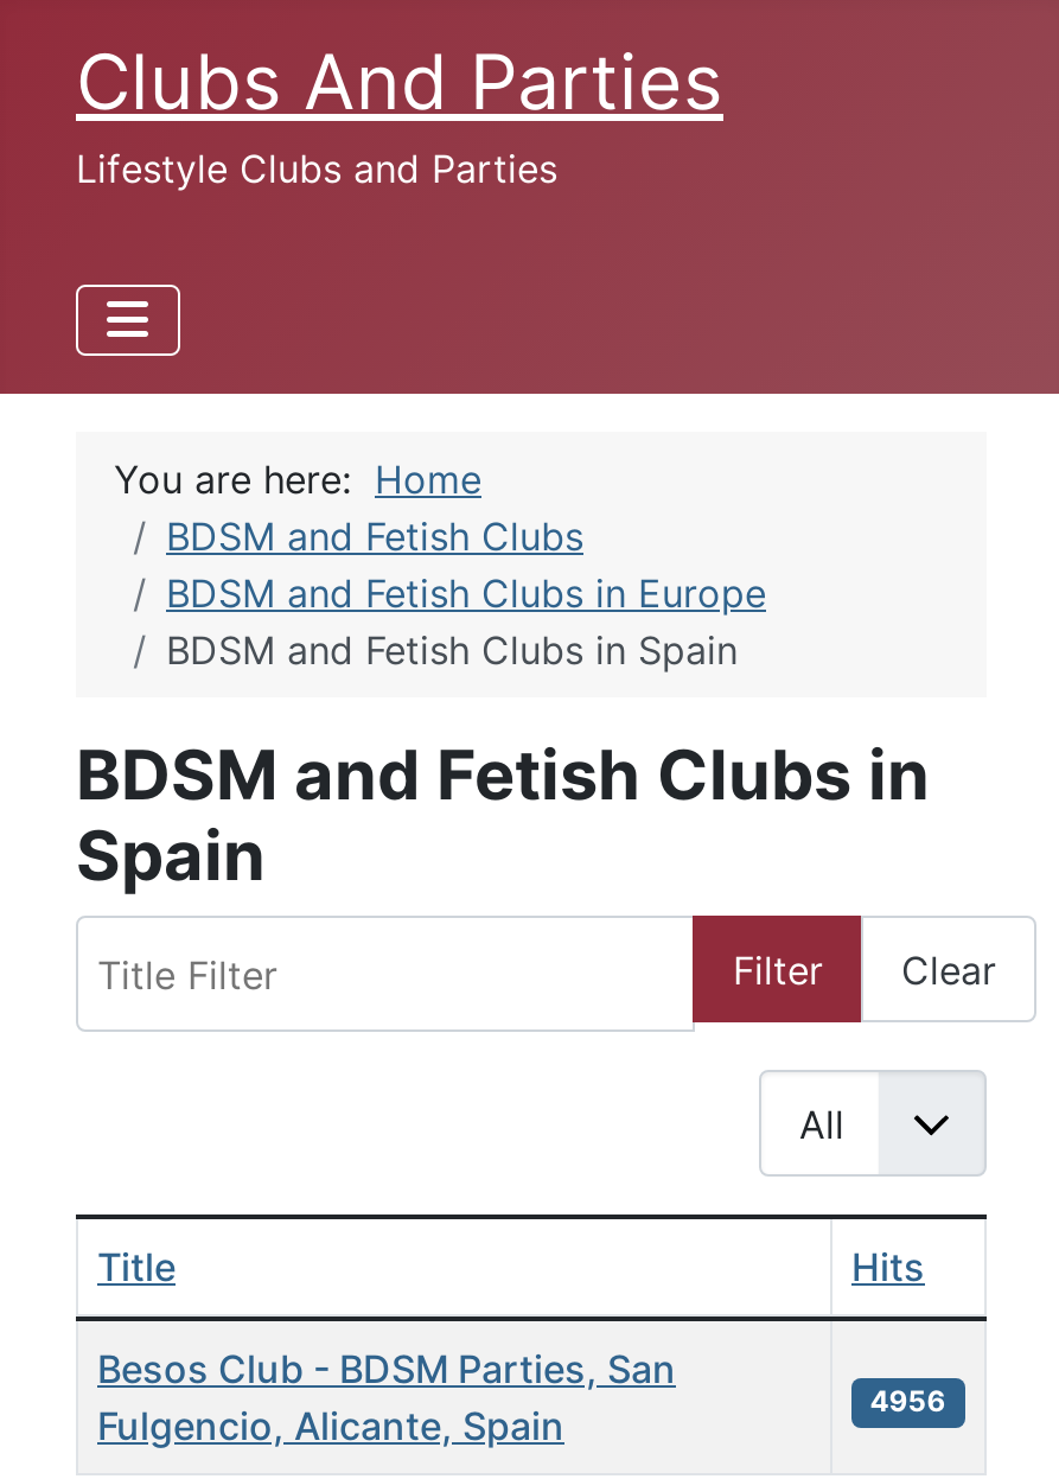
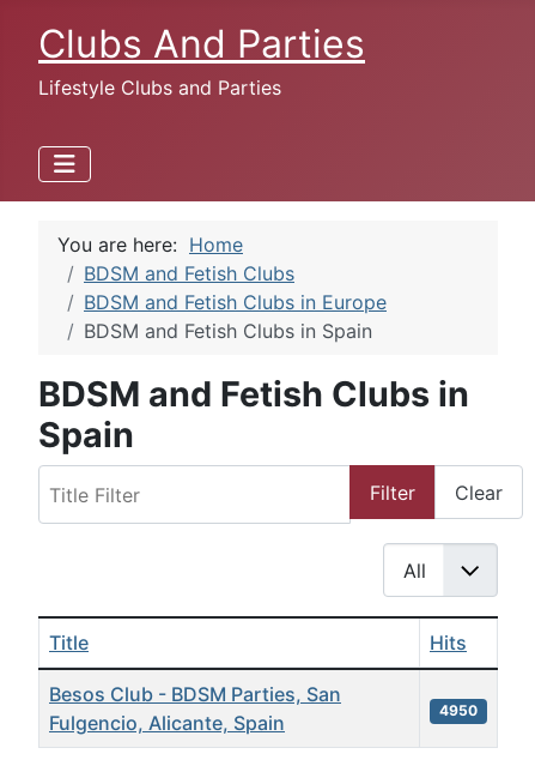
[870,1384,946,1419] 4956 -> [439,702,477,720] 4950

